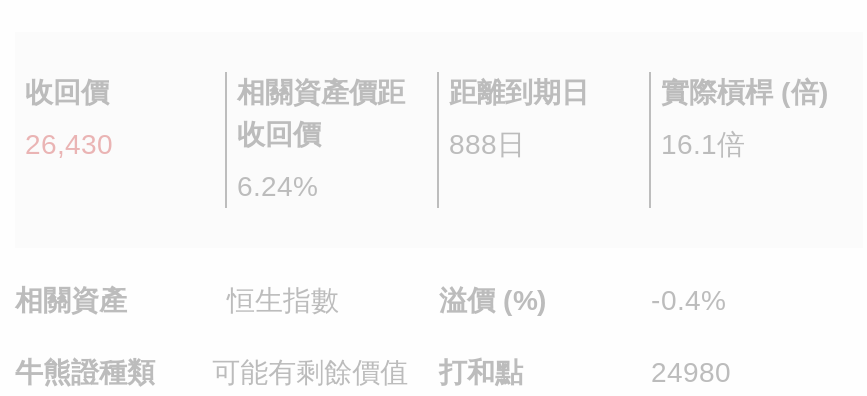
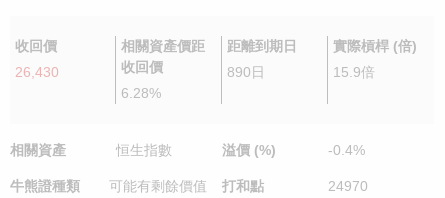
[449,128,525,160] 888日 -> [227,64,265,80] 890日
[661,128,745,160] 16.1倍 -> [333,64,375,80] 15.9倍
[237,170,317,202] 6.24% -> [121,85,161,101] 6.28%
[651,356,731,388] 24980 -> [328,178,368,194] 24970

